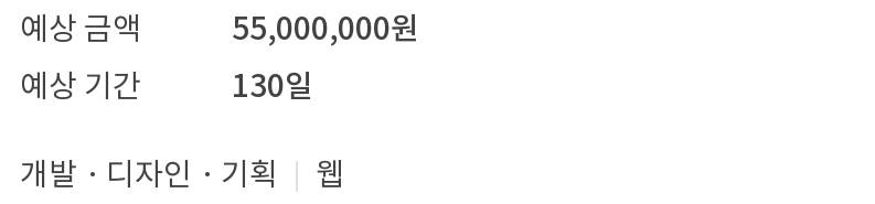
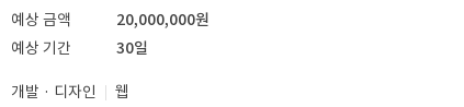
[232,9,419,49] 55,000,000원 -> [116,10,210,29] 20,000,000원
[232,66,313,106] 130일 -> [116,38,148,58] 30일
[20,154,278,194] 개발 · 디자인 · 기획 -> [11,82,97,102] 개발 · 디자인

